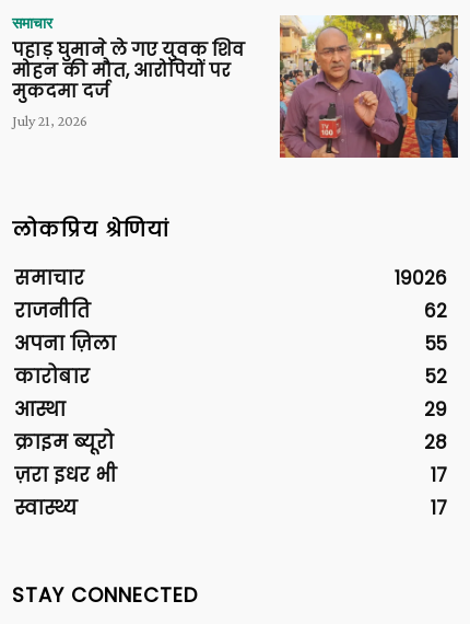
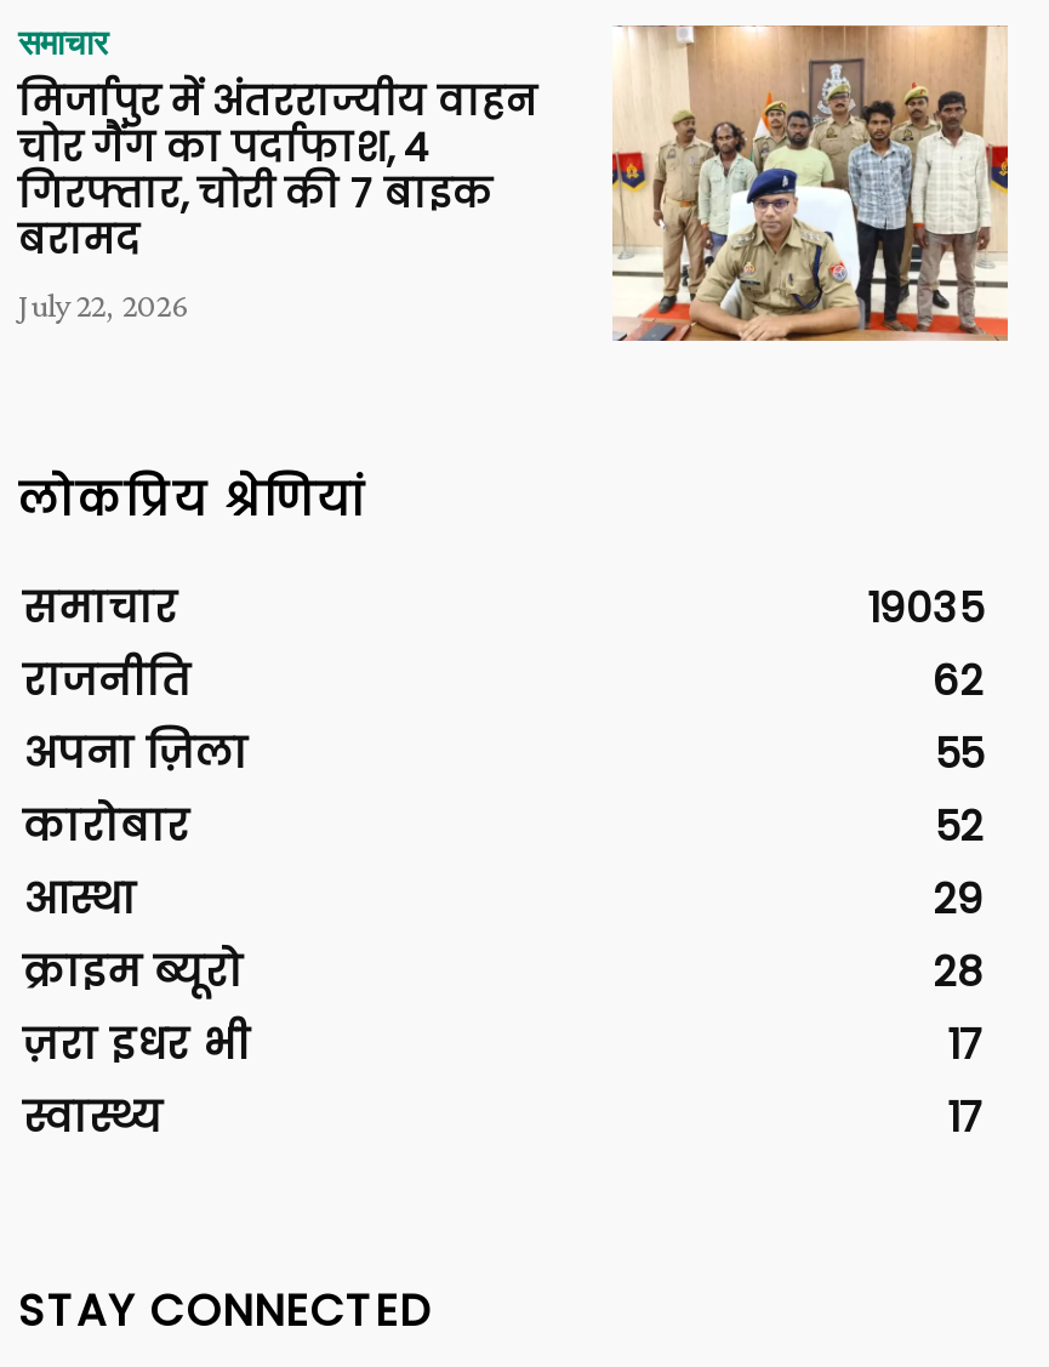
[12,14,459,159] [image] | पहाड़ घुमाने ले गए युवक शिव | मोहन की मौत, आरोपियों पर | मुकदमा दर्ज | July 21, 2026 -> [18,23,1010,343] [image] | मिर्जापुर में अंतरराज्यीय वाहन | चोर गैंग का पर्दाफाश, 4 | गिरफ्तार, चोरी की 7 बाइक | बरामद | July 22, 2026
[395,265,447,292] 19026 -> [867,580,984,638] 19035

